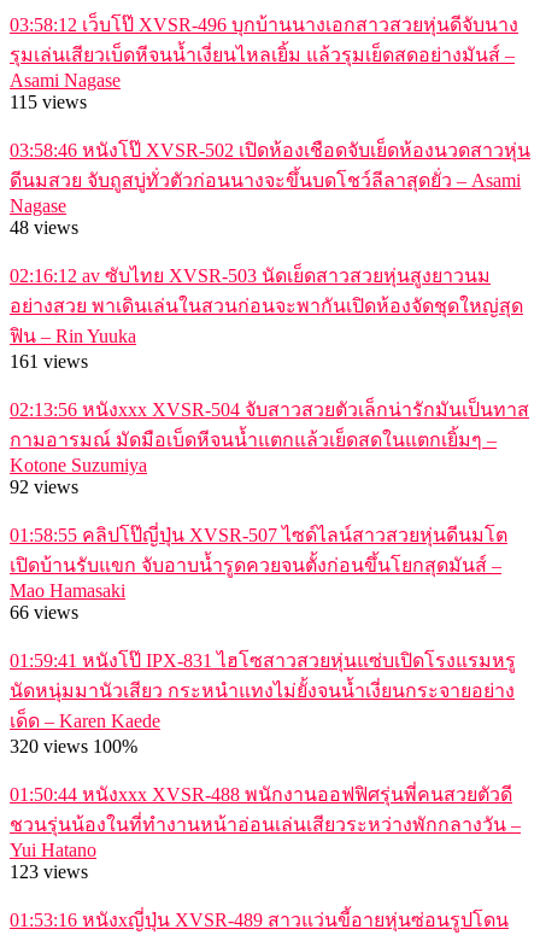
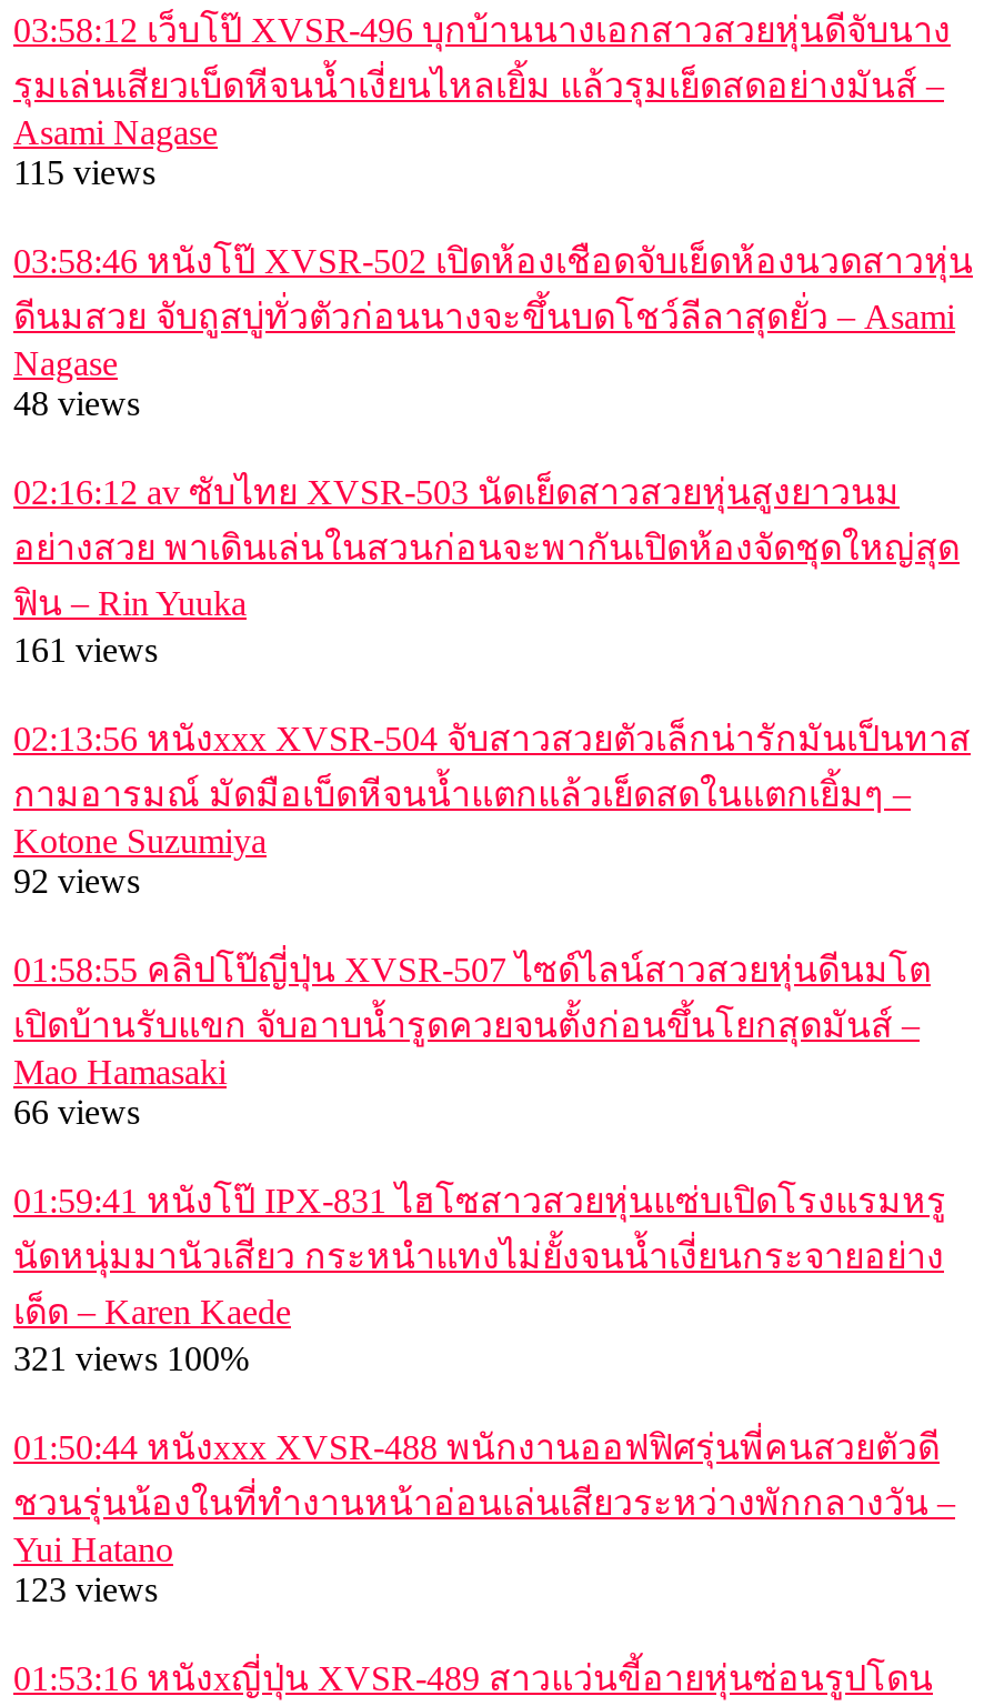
[10,736,137,756] 320 views 100% -> [13,1339,249,1377] 321 views 100%

